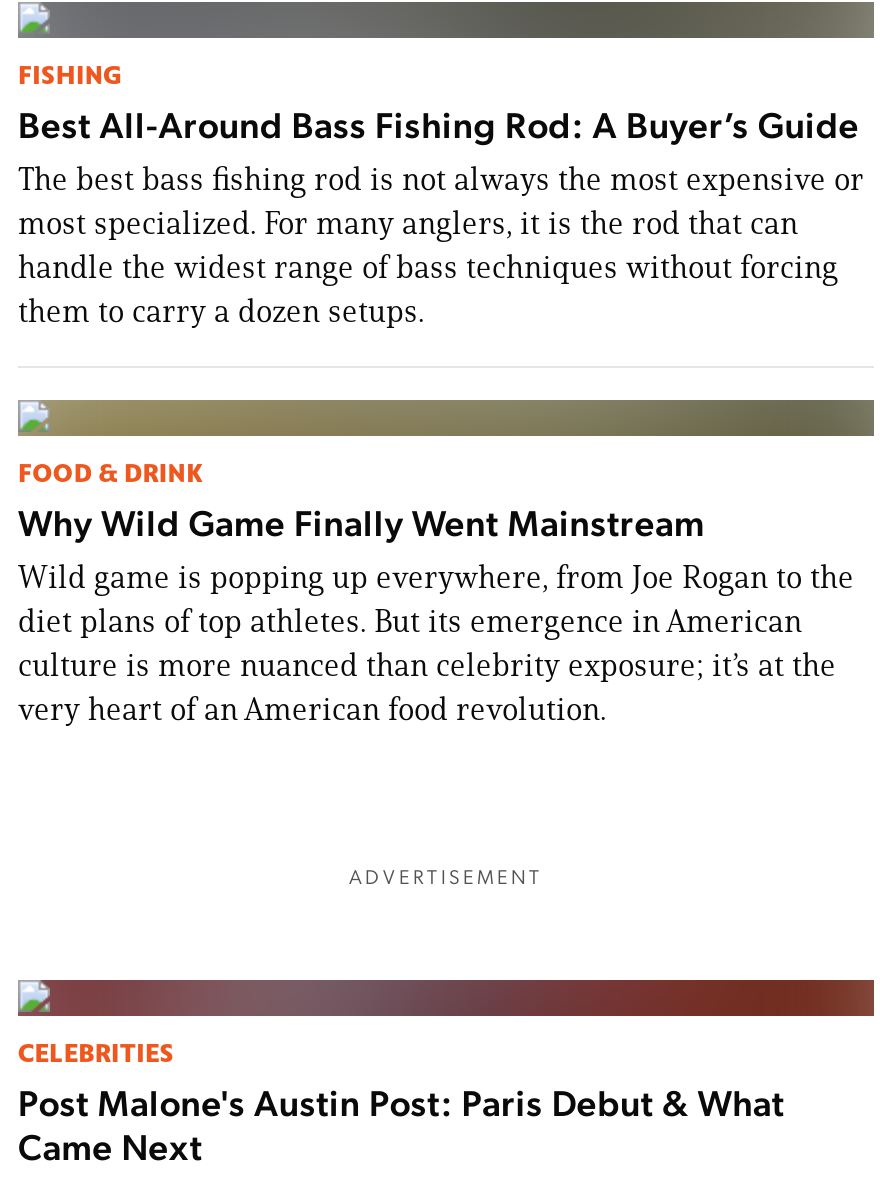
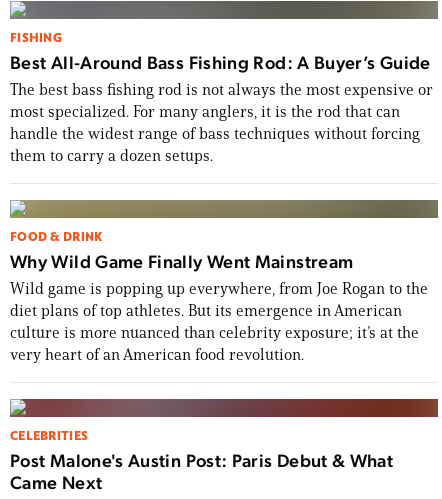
[349,862,543,888] ADVERTISEMENT -> none

